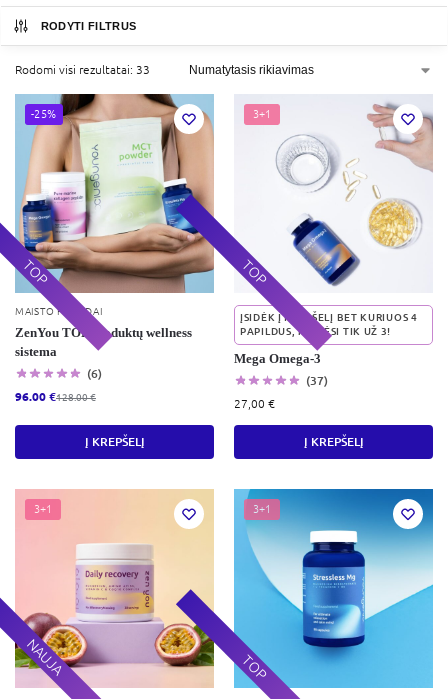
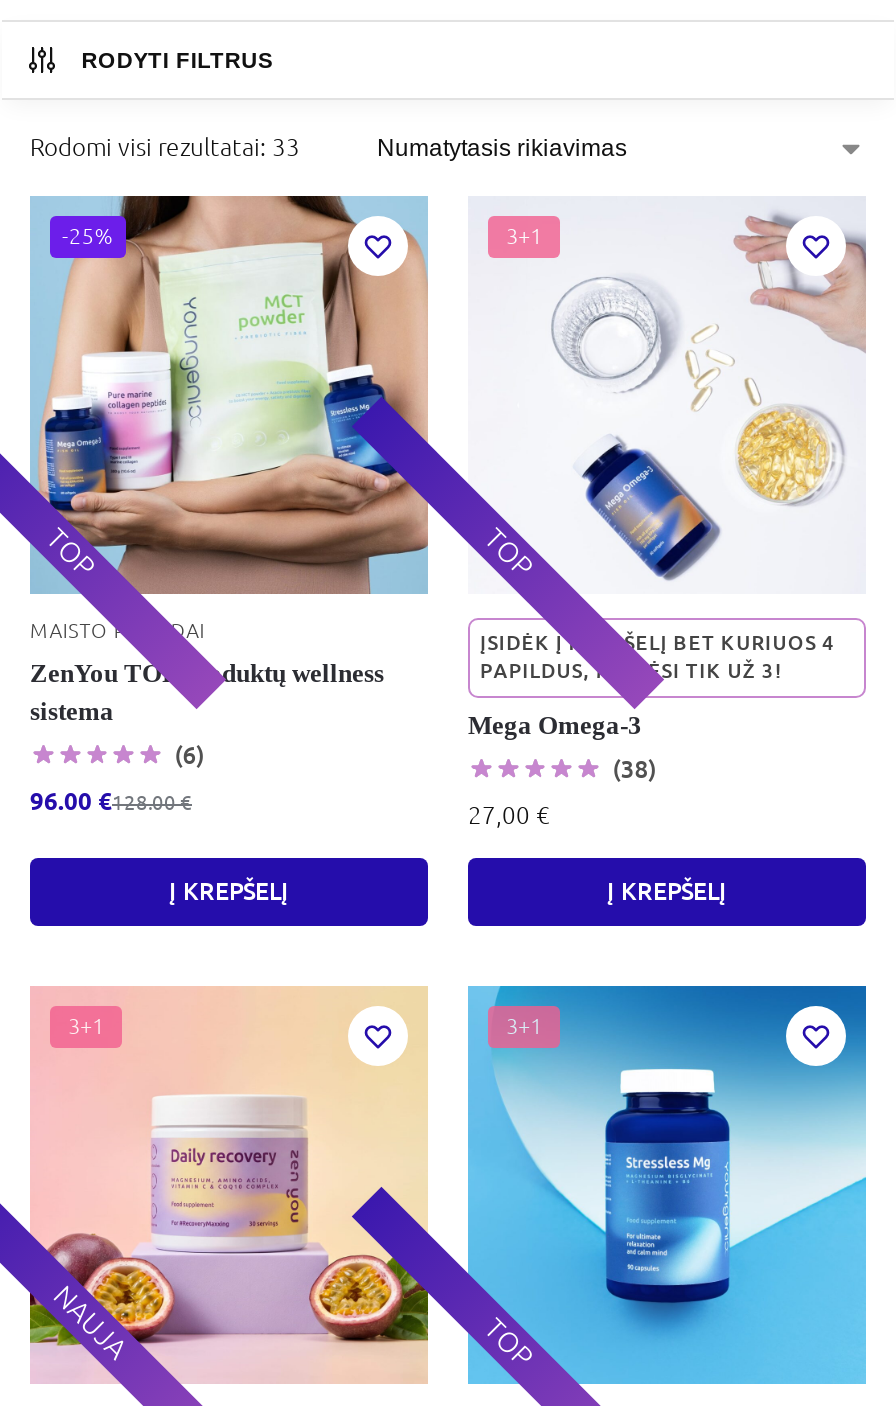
[306,374,328,387] (37) -> [612,755,656,781] (38)

